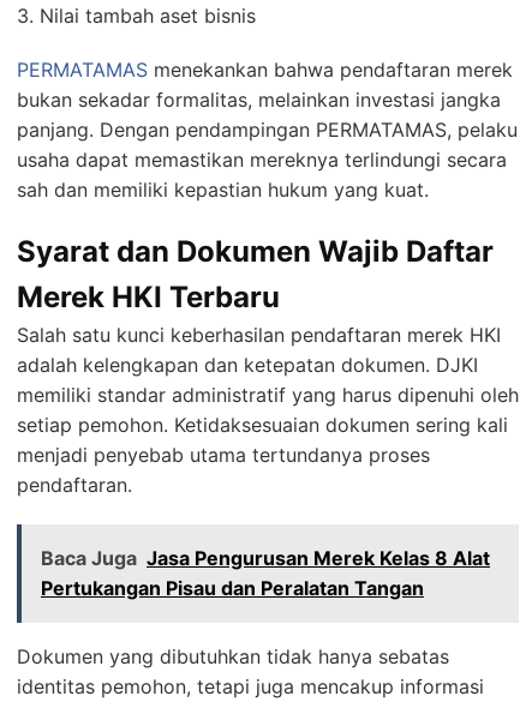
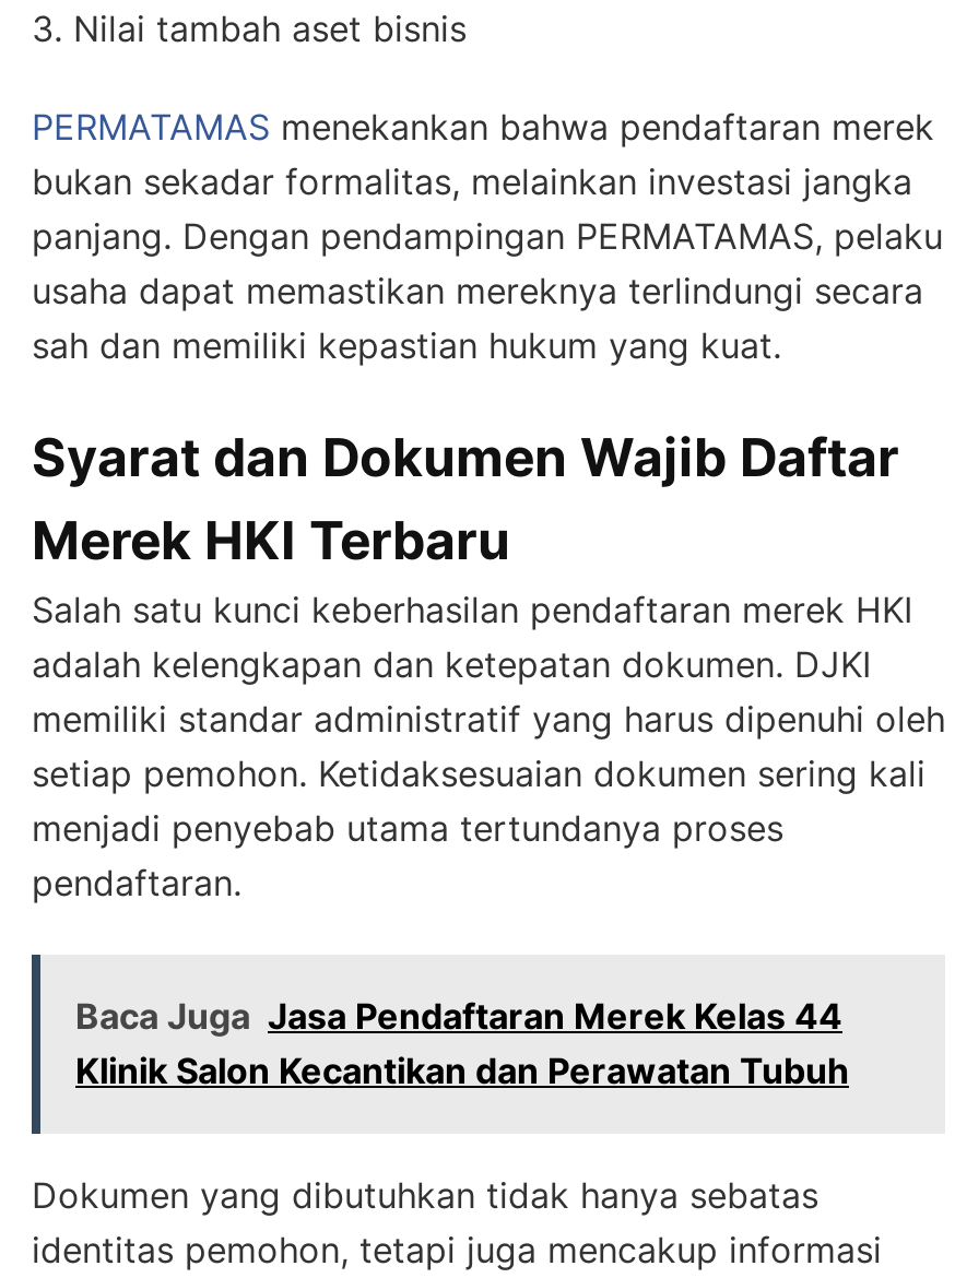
[41,546,490,600] Baca Juga Jasa Pengurusan Merek Kelas 8 Alat | Pertukangan Pisau dan Peralatan Tangan -> [75,994,849,1092] Baca Juga Jasa Pendaftaran Merek Kelas 44 | Klinik Salon Kecantikan dan Perawatan Tubuh

